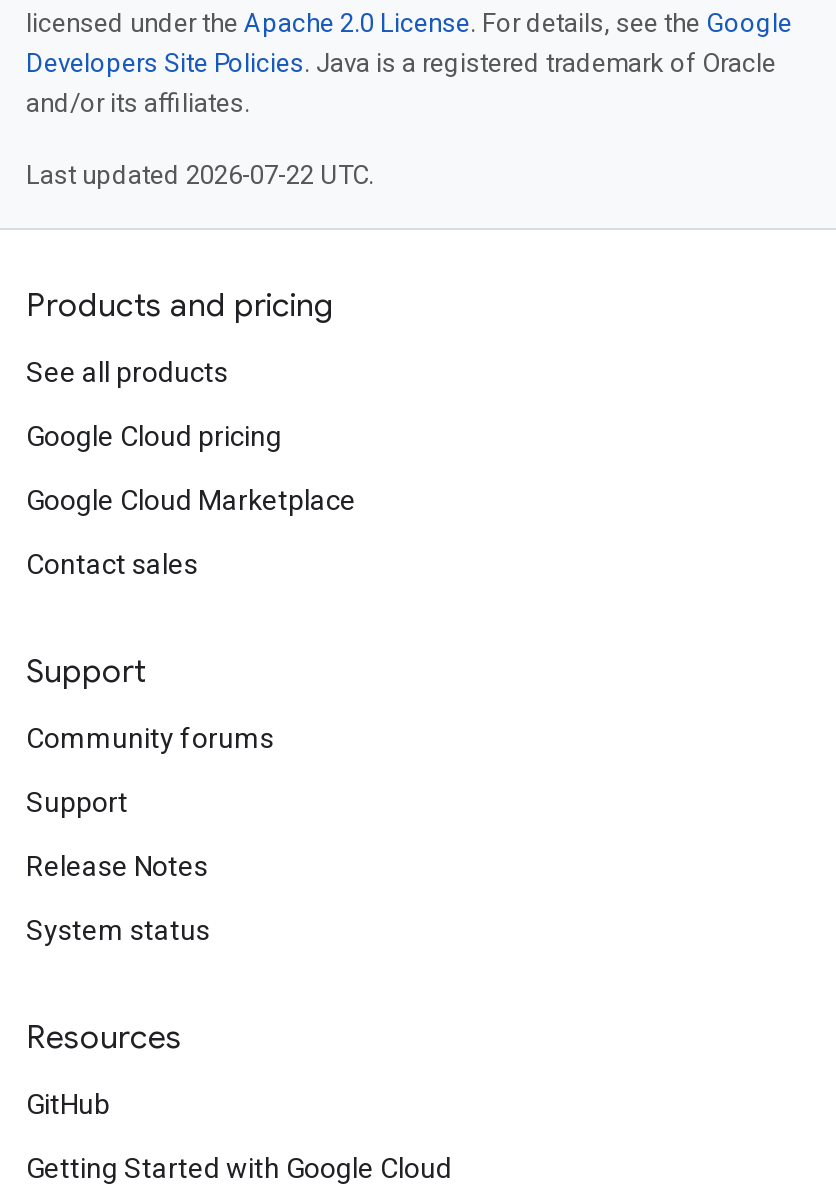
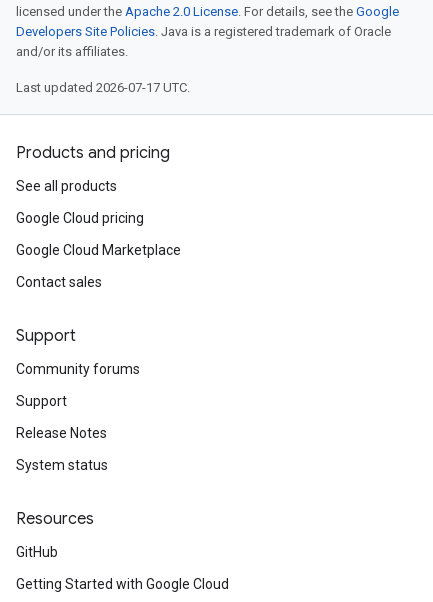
[26,160,374,190] Last updated 2026-07-22 UTC. -> [16,80,190,95] Last updated 2026-07-17 UTC.

